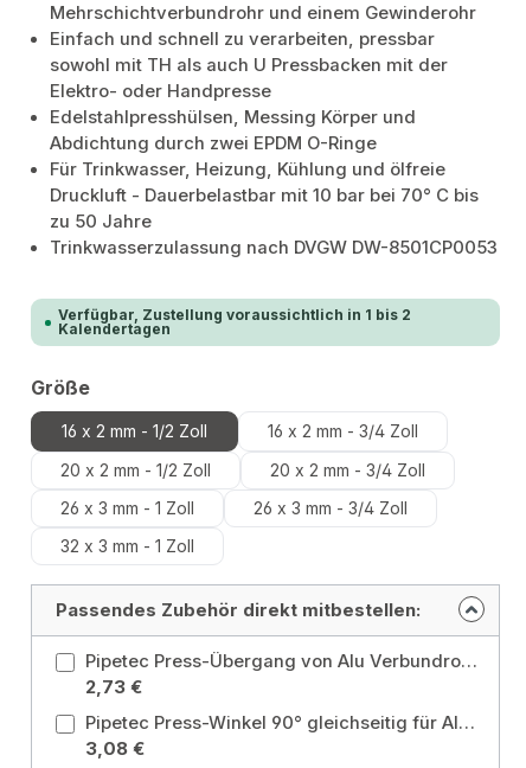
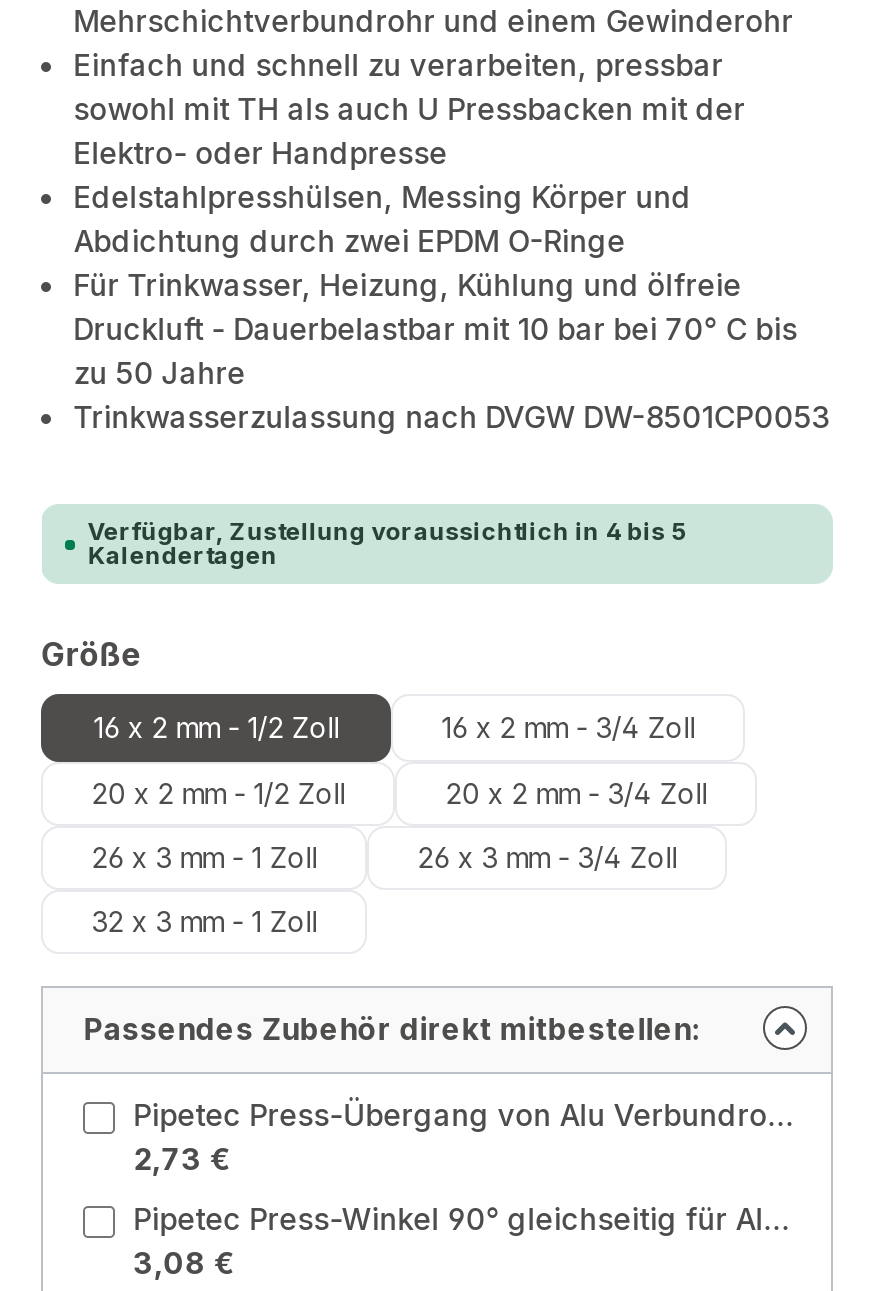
[58,306,411,324] Verfügbar, Zustellung voraussichtlich in 1 bis 2 -> [87,516,685,546] Verfügbar, Zustellung voraussichtlich in 4 bis 5

